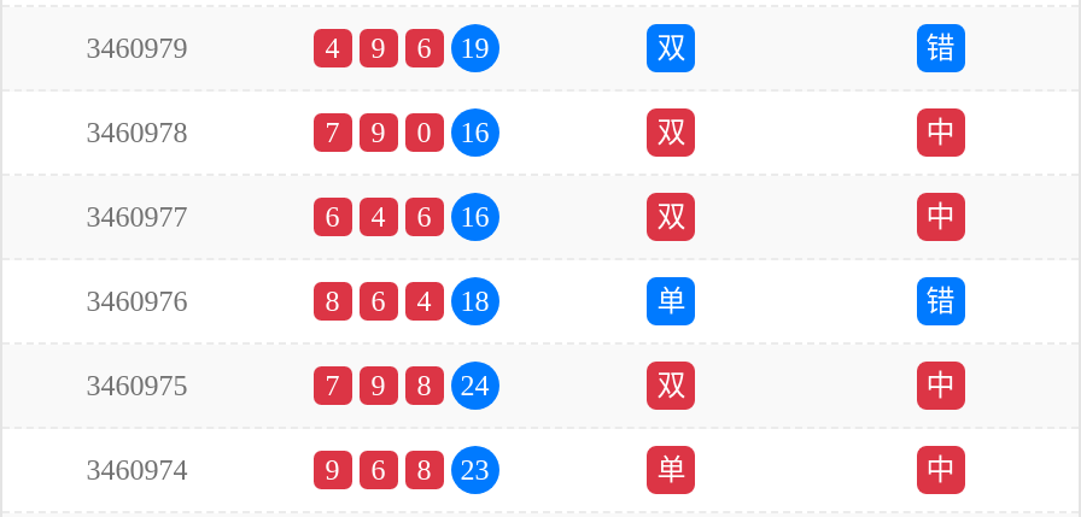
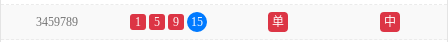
[86,31,340,65] 3460979 | 4 -> [36,15,160,29] 3459789 | 1 | 5
[86,31,955,487] 6 | 19 | 双 | 错 | 3460978 | 7 | 9 | 0 | 16 | 双 | 中 | 3460977 | 6 | 4 | 6 | 16 | 双 | 中 | 3460976 | 8 | 6 | 4 | 18 | 单 | 错 | 3460975 | 7 | 9 | 8 | 24 | 双 | 中 | 3460974 | 9 | 6 | 8 | 23 -> [191,15,203,29] 15

